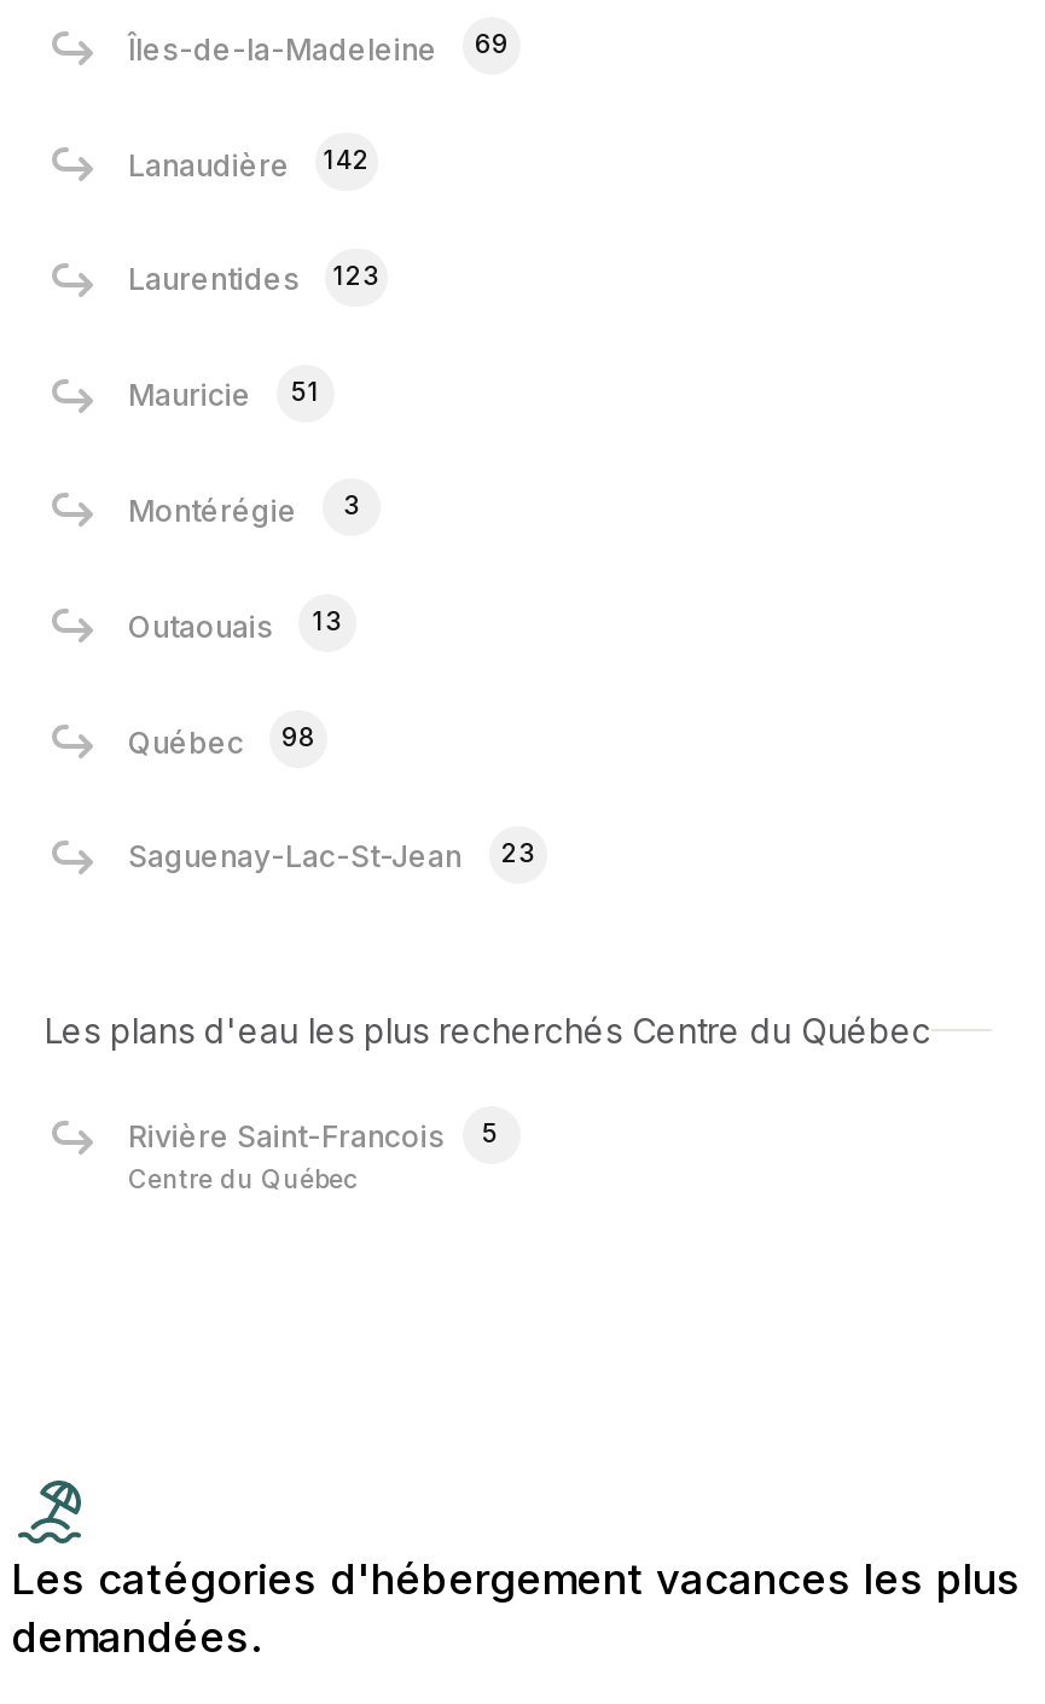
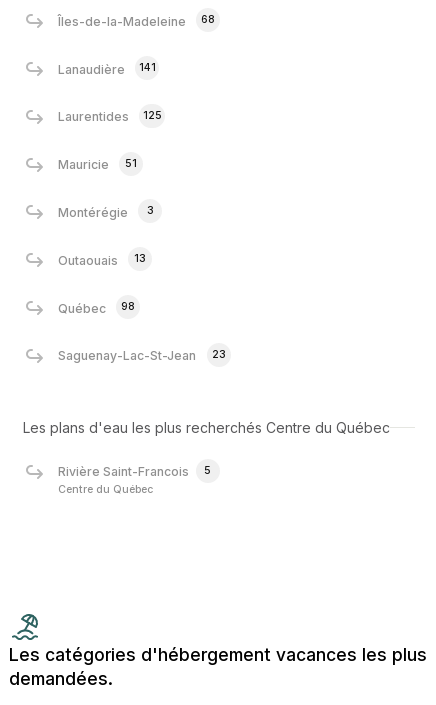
[128,30,509,67] Îles-de-la-Madeleine 69 -> [57,13,215,29] Îles-de-la-Madeleine 68
[128,145,370,183] Lanaudière 142 -> [57,61,155,77] Lanaudière 141
[128,261,379,298] Laurentides 123 -> [57,109,161,124] Laurentides 125

